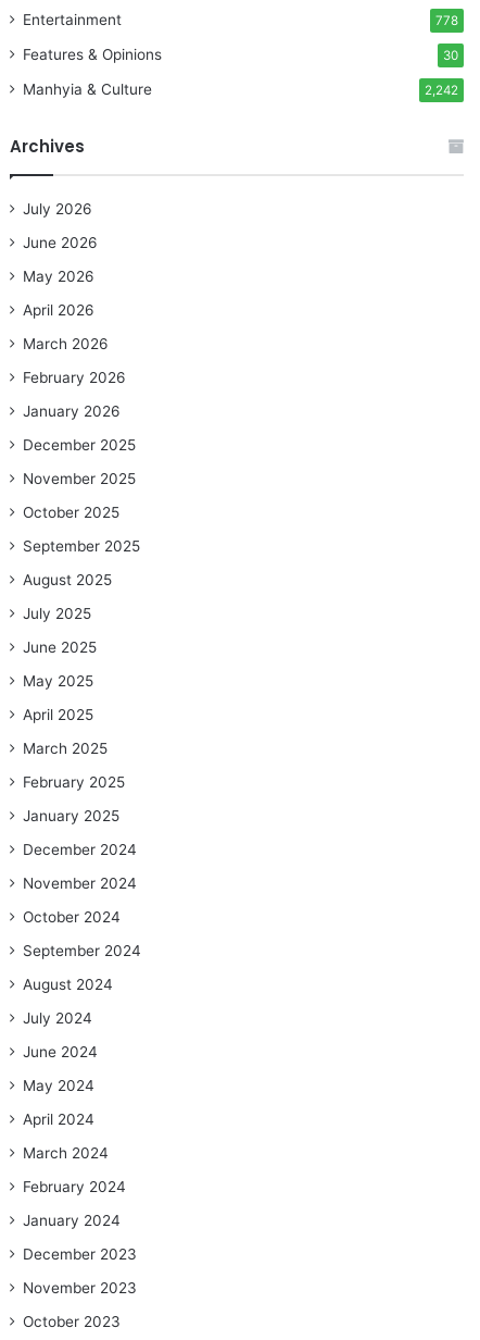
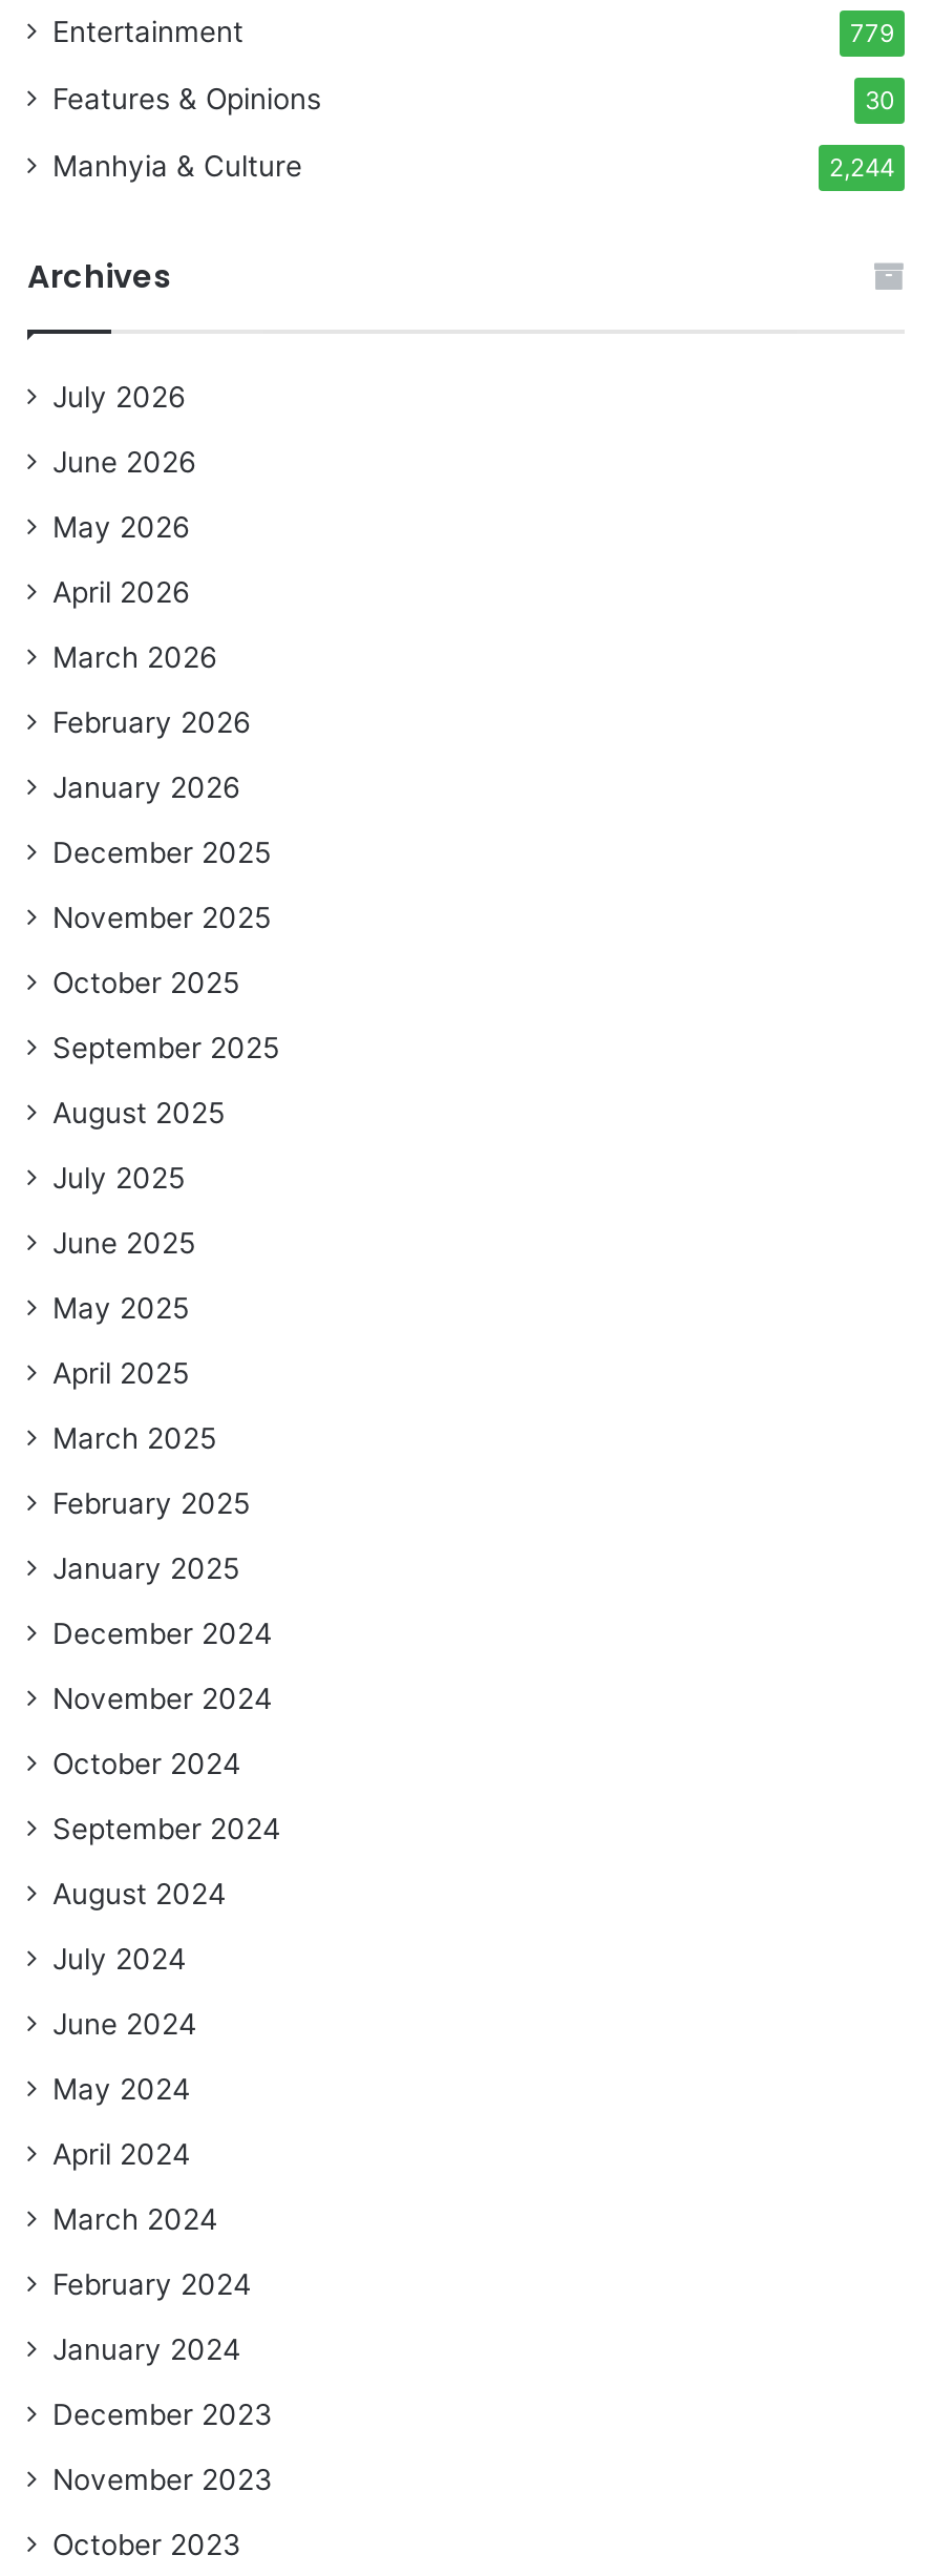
[435,13,458,28] 778 -> [850,18,894,48] 779
[425,82,458,98] 2,242 -> [829,153,894,182] 2,244

